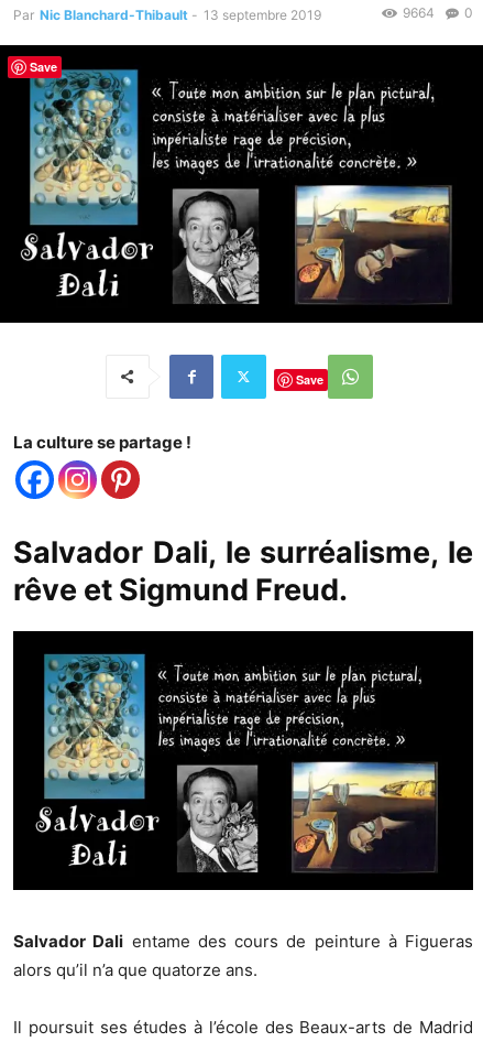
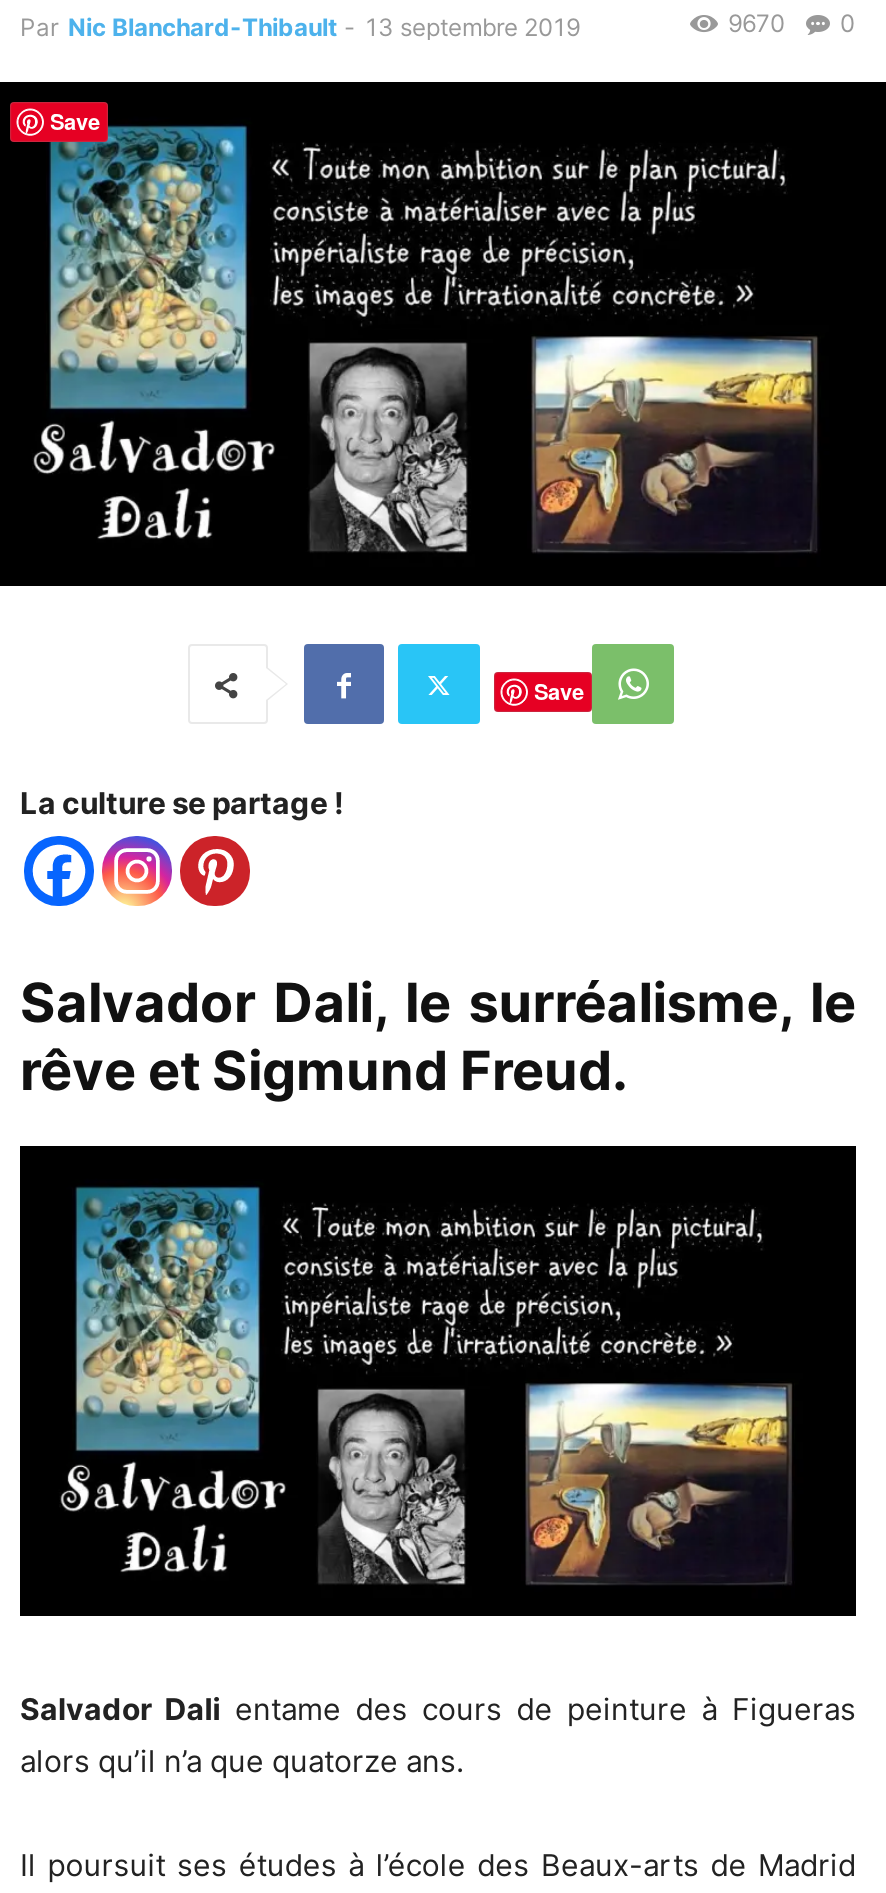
[403,4,473,21] 9664 0 -> [728,8,856,38] 9670 0

